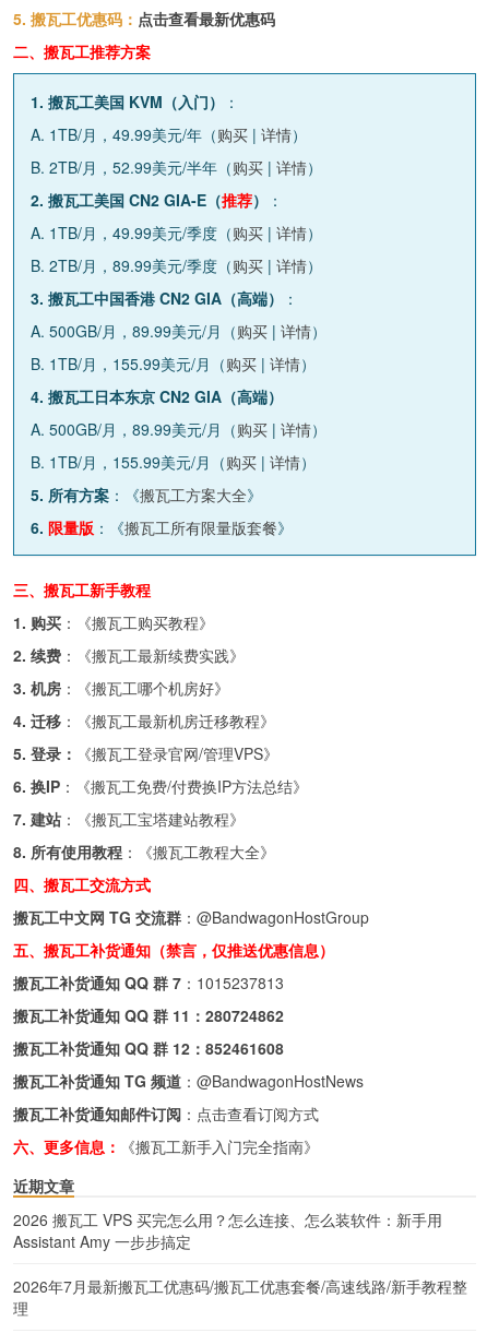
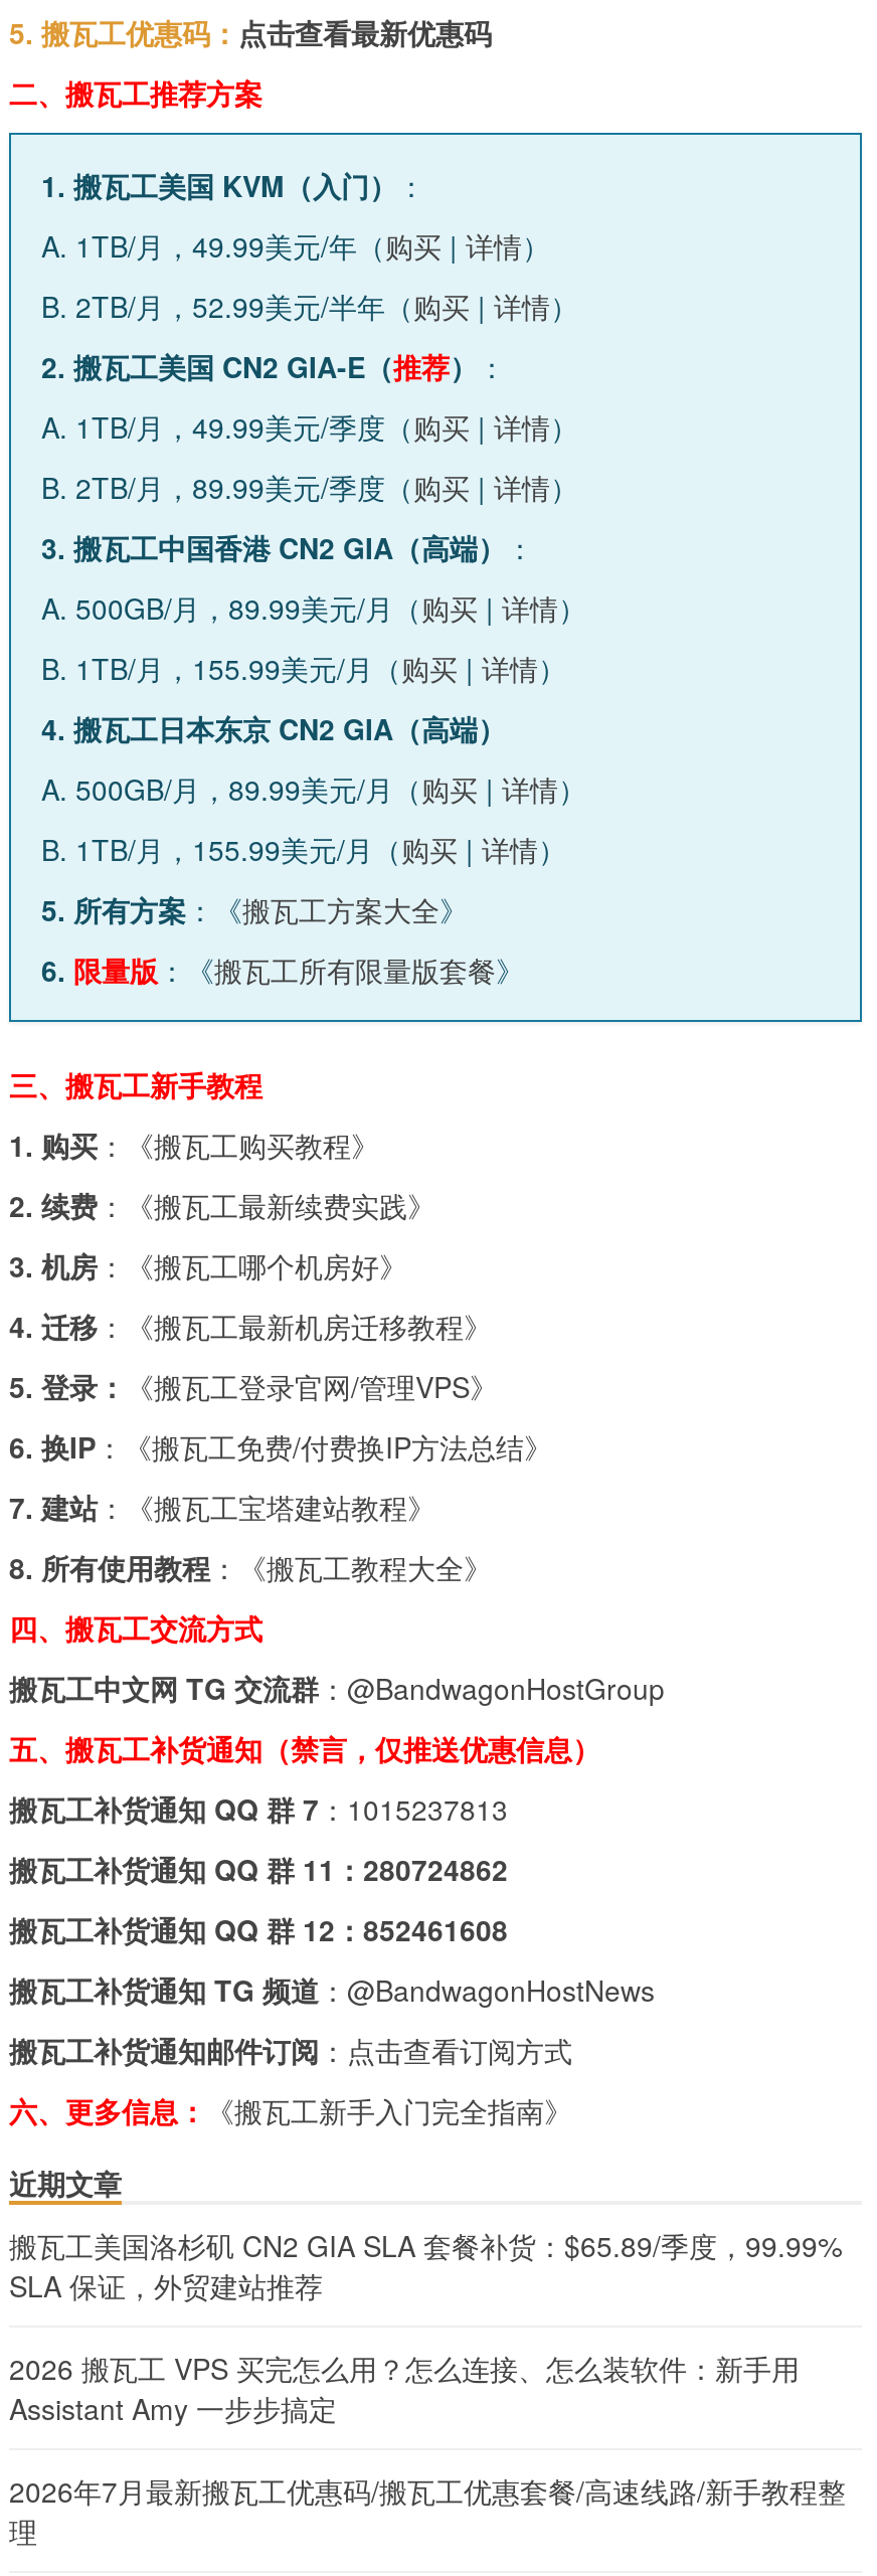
none -> [9,2224,842,2304] 搬瓦工美国洛杉矶 CN2 GIA SLA 套餐补货：$65.89/季度，99.99% | SLA 保证，外贸建站推荐

